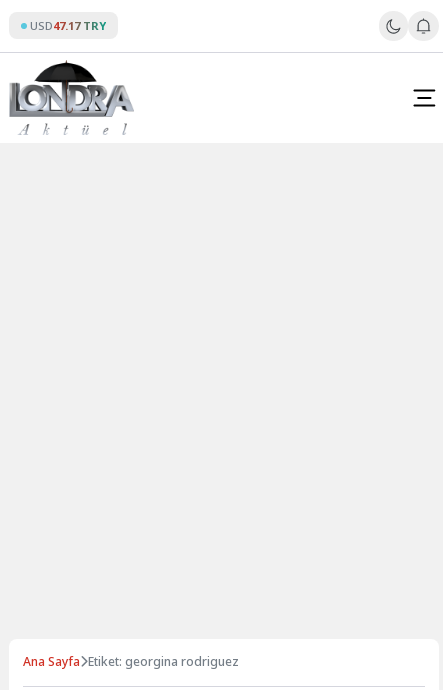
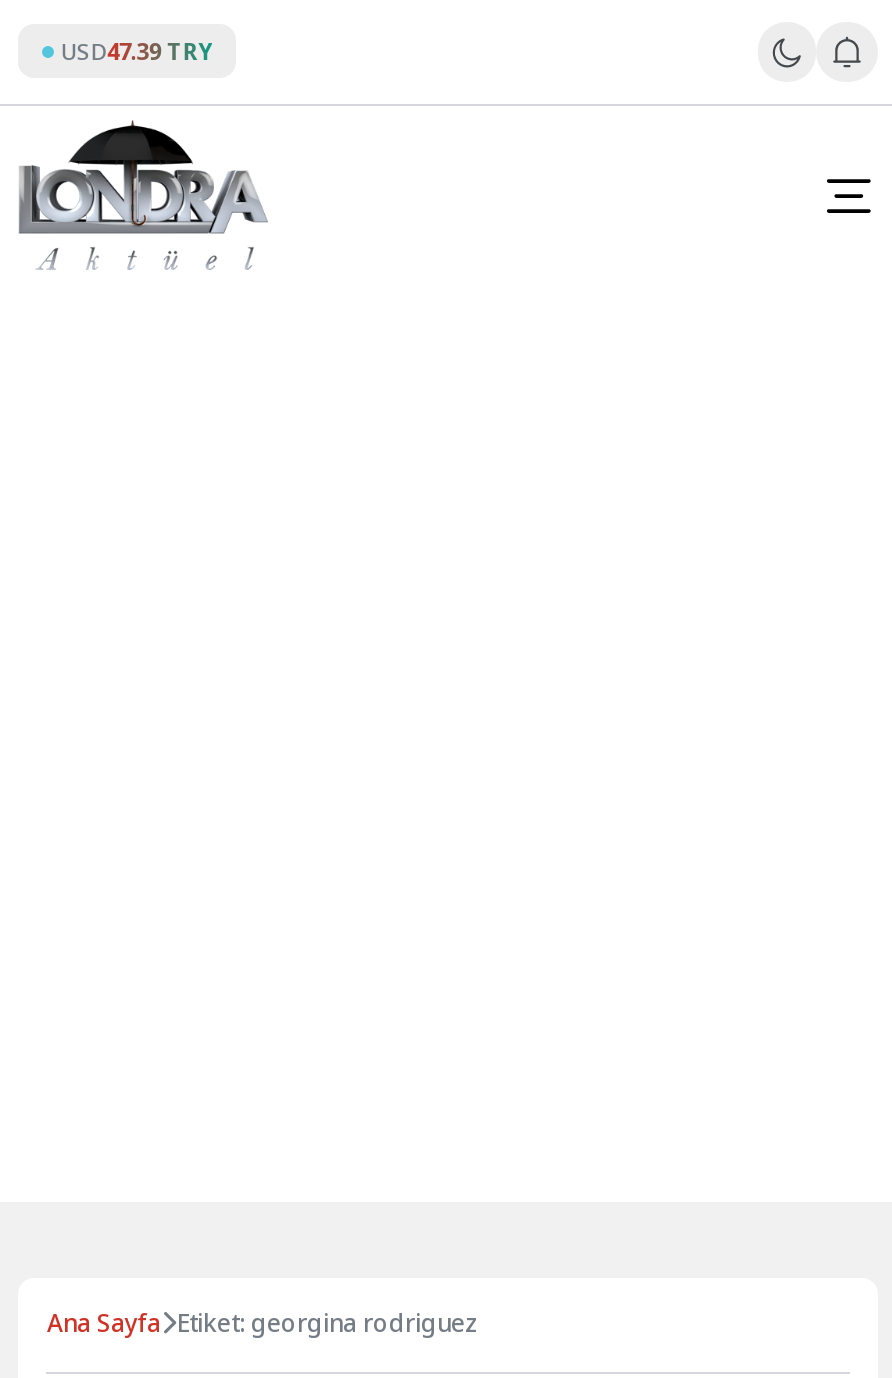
[30,18,106,33] USD47.17 TRY -> [61,37,213,67] USD47.39 TRY

